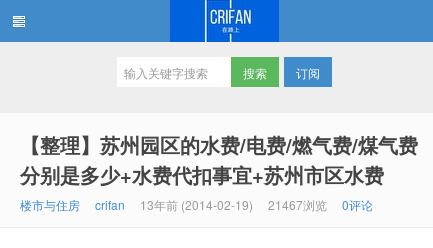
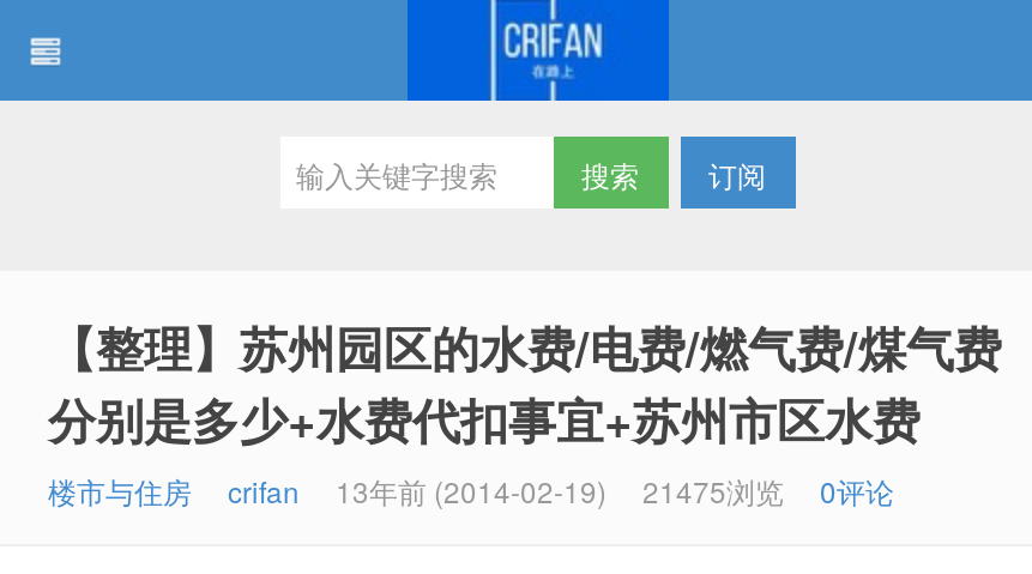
[20,196,373,213] 楼市与住房 crifan 13年前 (2014-02-19) 21467浏览 0评论 -> [48,470,894,510] 楼市与住房 crifan 13年前 (2014-02-19) 21475浏览 0评论

